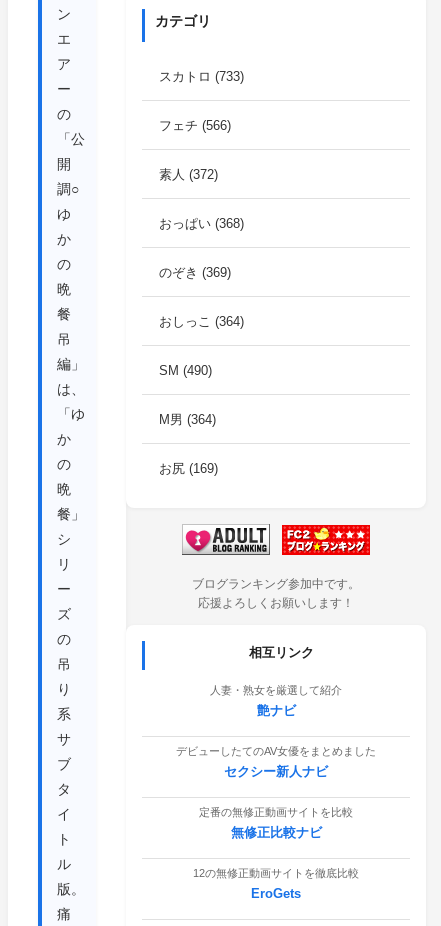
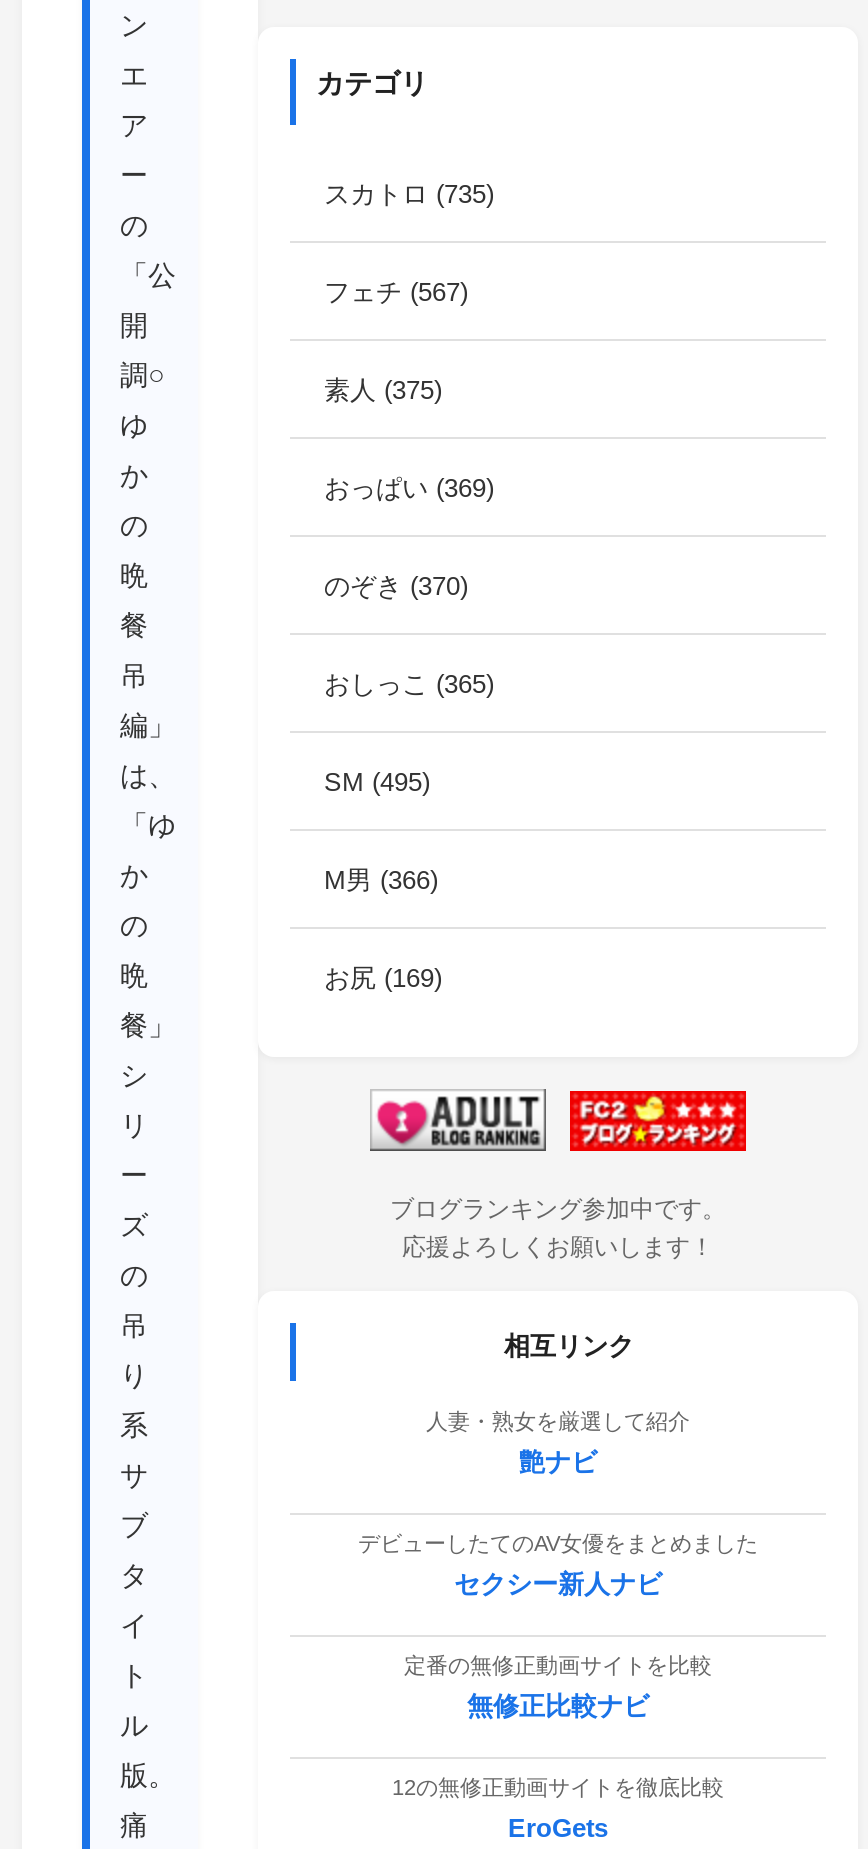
moved [155,13,211,29] -> [316,67,428,99]: カテゴリ
[159,68,244,83] スカトロ (733) -> [324,178,494,208] スカトロ (735)
[159,117,231,132] フェチ (566) -> [324,276,468,306] フェチ (567)
[159,166,218,181] 素人 (372) -> [324,374,442,404] 素人 (375)
[159,215,244,230] おっぱい (368) -> [324,472,494,502] おっぱい (369)
[159,264,231,279] のぞき (369) -> [324,570,468,600] のぞき (370)
[159,313,244,328] おしっこ (364) -> [324,668,494,698] おしっこ (365)
[159,362,212,377] SM (490) -> [324,766,430,796] SM (495)
[159,411,216,426] M男 (364) -> [324,864,438,894] M男 (366)
moved [159,460,376,901] -> [324,962,758,1843]: お尻 (169) | ブログランキング参加中です。 | 応援よろしくお願いします！ | ... | 12の無修正動画サイトを徹底比較 | EroGets

